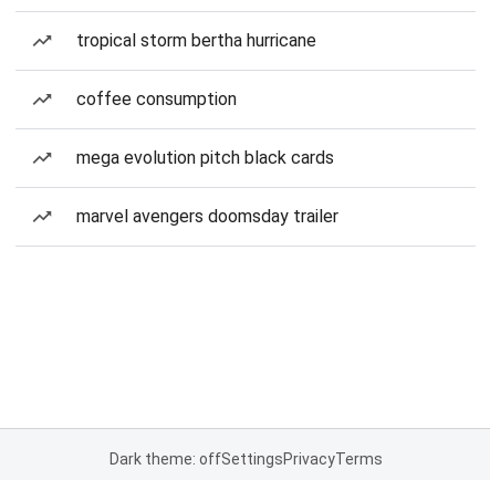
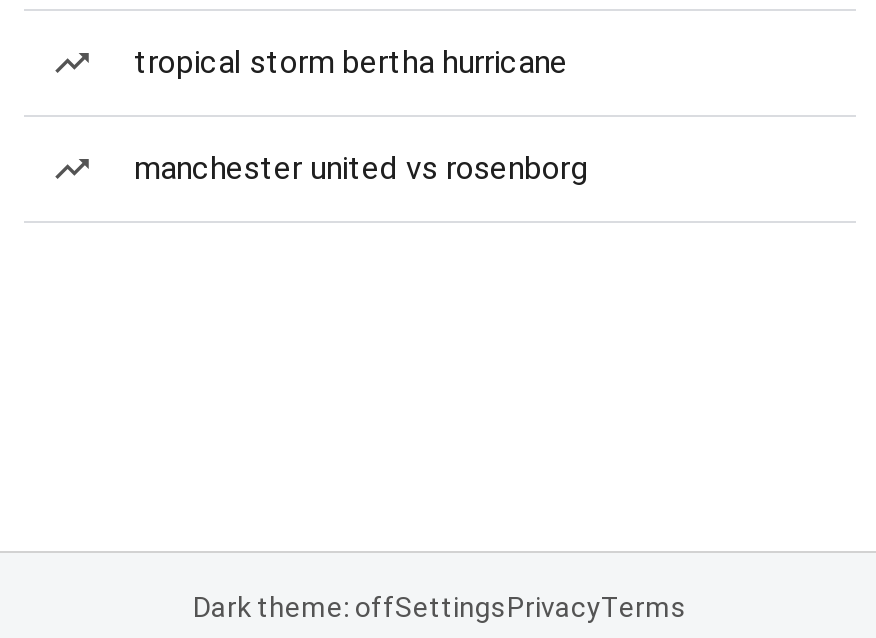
[76,88,338,227] coffee consumption | mega evolution pitch black cards | marvel avengers doomsday trailer -> [134,149,588,187] manchester united vs rosenborg

